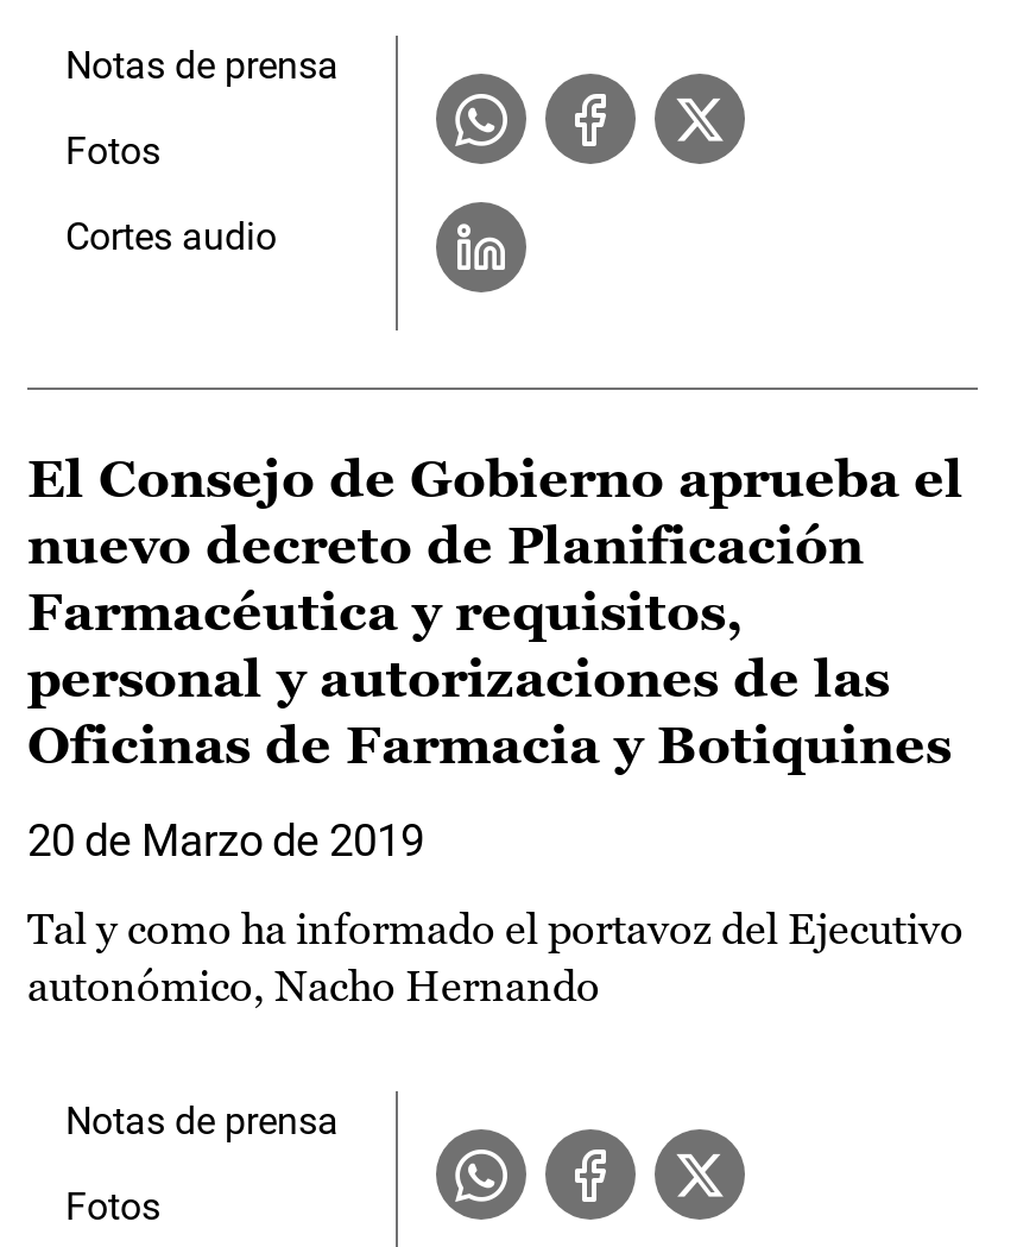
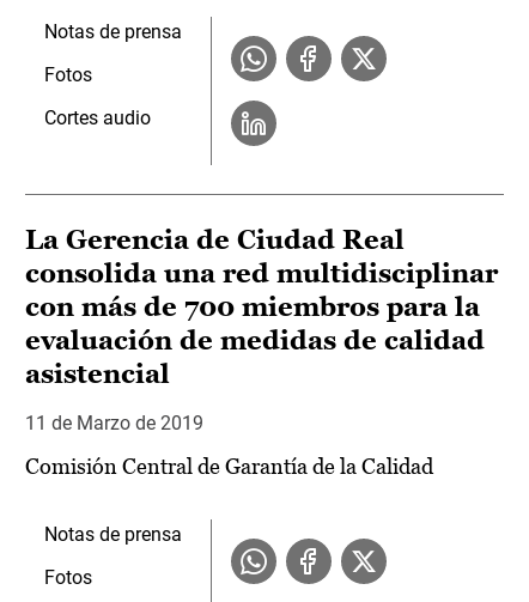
[27,450,964,775] El Consejo de Gobierno aprueba el | nuevo decreto de Planificación | Farmacéutica y requisitos, | personal y autorizaciones de las | Oficinas de Farmacia y Botiquines -> [25,225,498,389] La Gerencia de Ciudad Real | consolida una red multidisciplinar | con más de 700 miembros para la | evaluación de medidas de calidad | asistencial
[27,816,424,866] 20 de Marzo de 2019 -> [25,412,203,435] 11 de Marzo de 2019
[27,904,964,1011] Tal y como ha informado el portavoz del Ejecutivo | autonómico, Nacho Hernando -> [25,454,433,479] Comisión Central de Garantía de la Calidad

